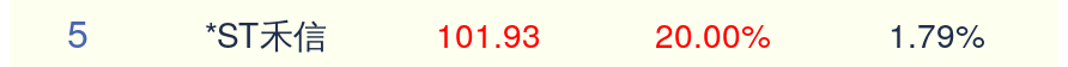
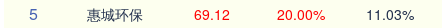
[205,11,541,58] *ST禾信 | 101.93 -> [87,4,229,24] 惠城环保 | 69.12
[888,11,984,58] 1.79% -> [365,4,413,24] 11.03%

